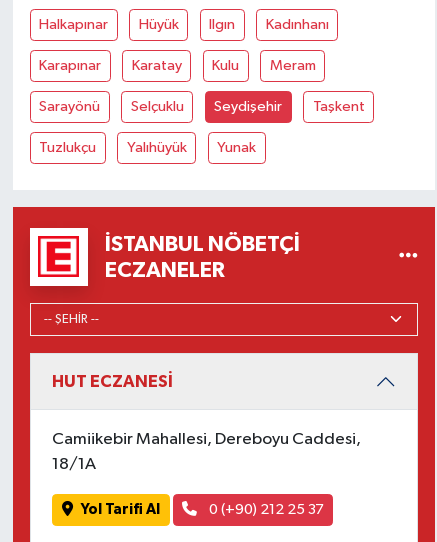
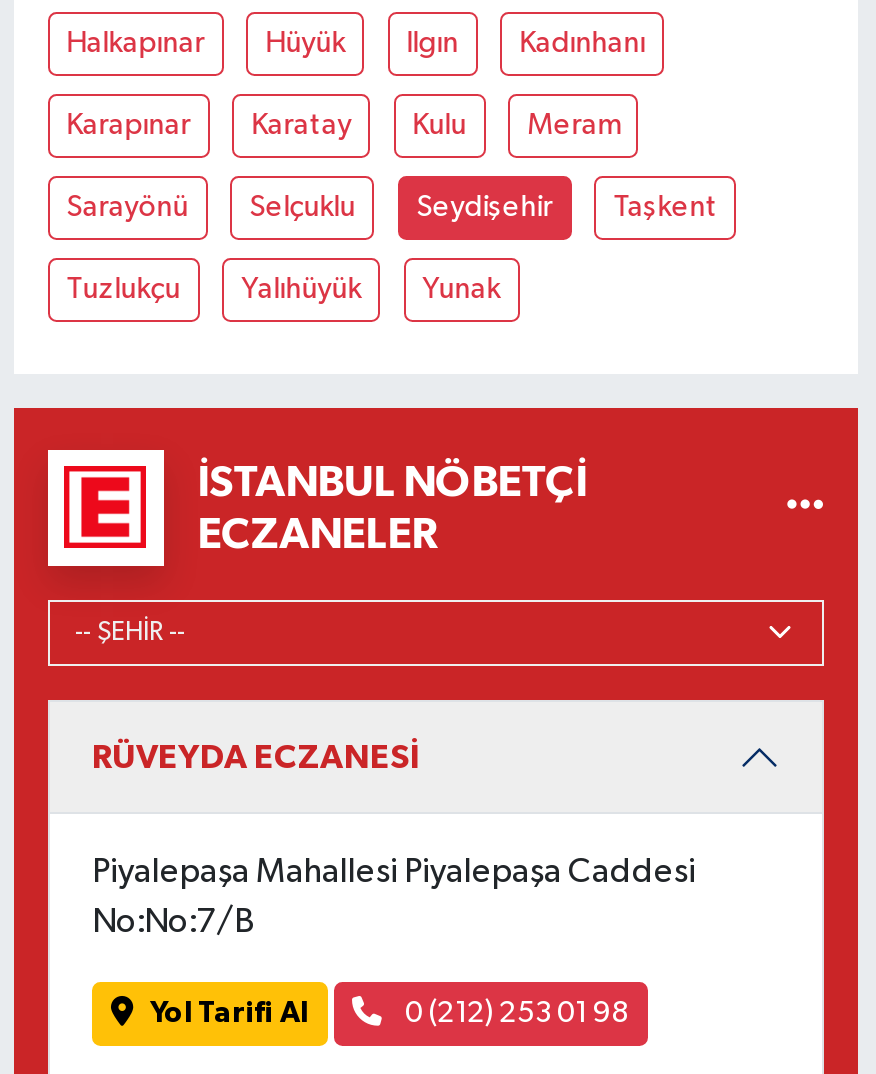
[52,373,173,390] HUT ECZANESİ -> [92,740,420,774] RÜVEYDA ECZANESİ
[52,431,361,448] Camiikebir Mahallesi, Dereboyu Caddesi, -> [92,855,696,889] Piyalepaşa Mahallesi Piyalepaşa Caddesi
[52,456,96,473] 18/1A -> [92,905,254,939] No:No:7/B
[205,502,323,517] 0 (+90) 212 25 37 -> [399,998,629,1028] 0 (212) 253 01 98

